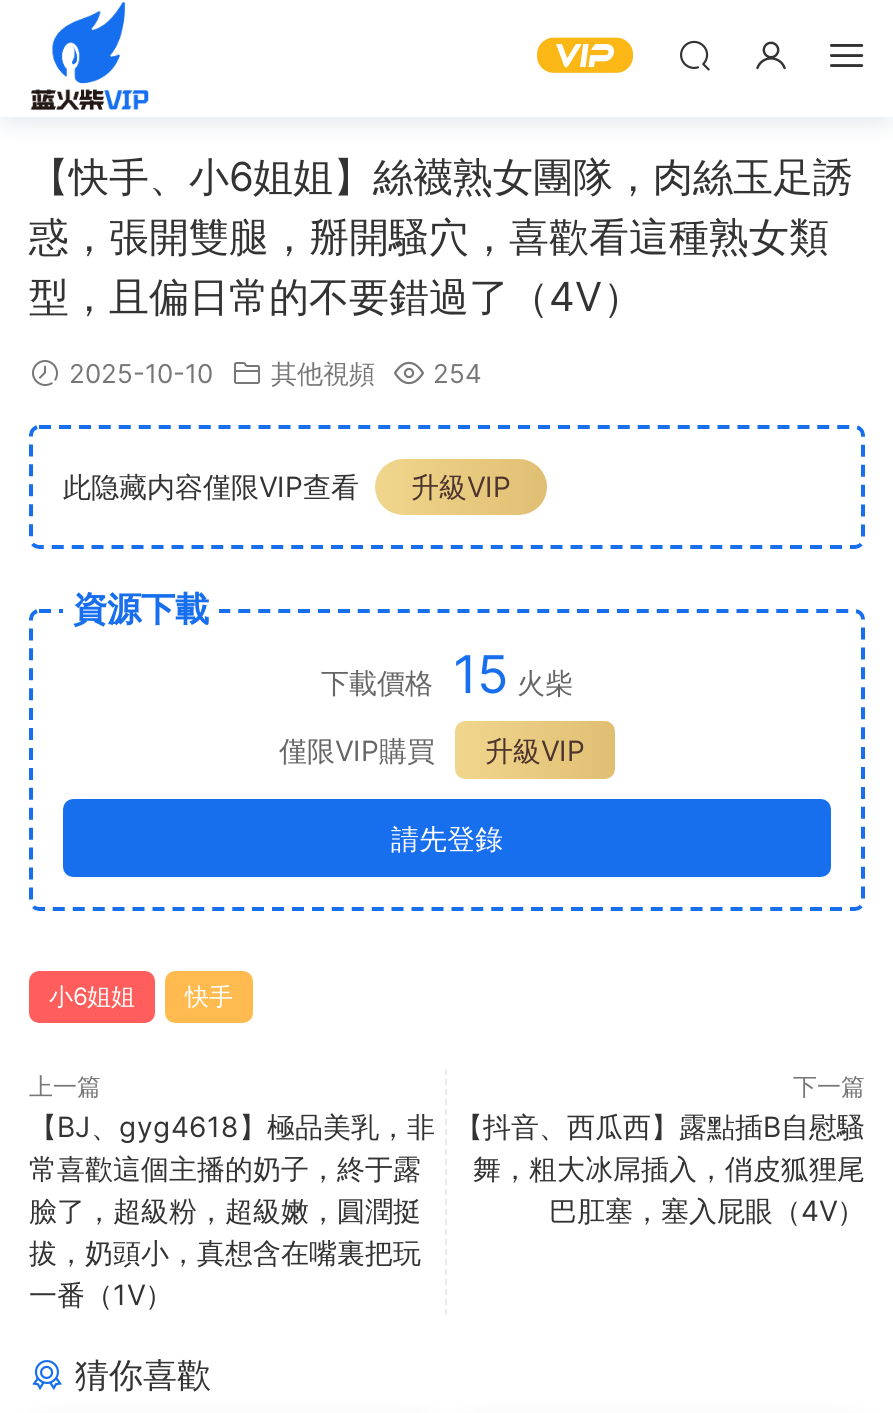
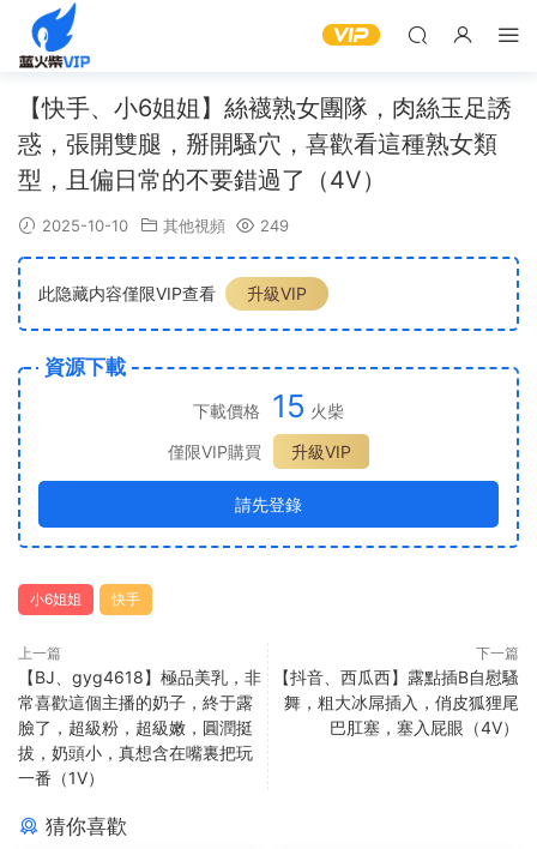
[61,357,481,389] 2025-10-10 其他視頻 254 -> [37,216,289,235] 2025-10-10 其他視頻 249

